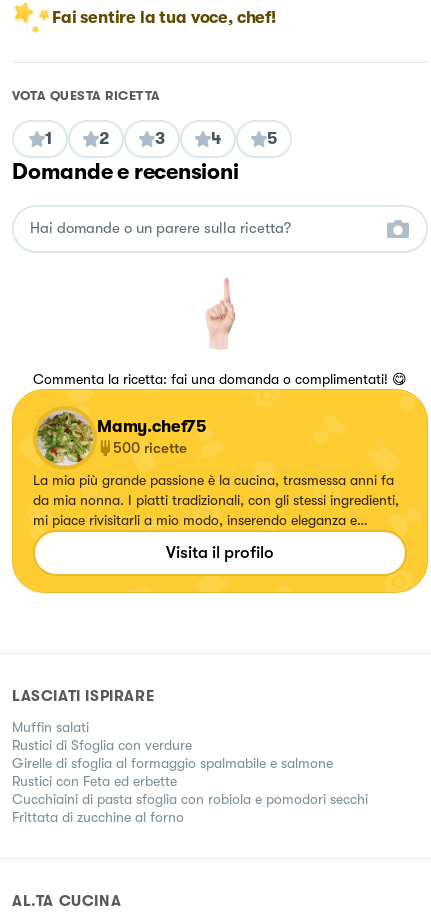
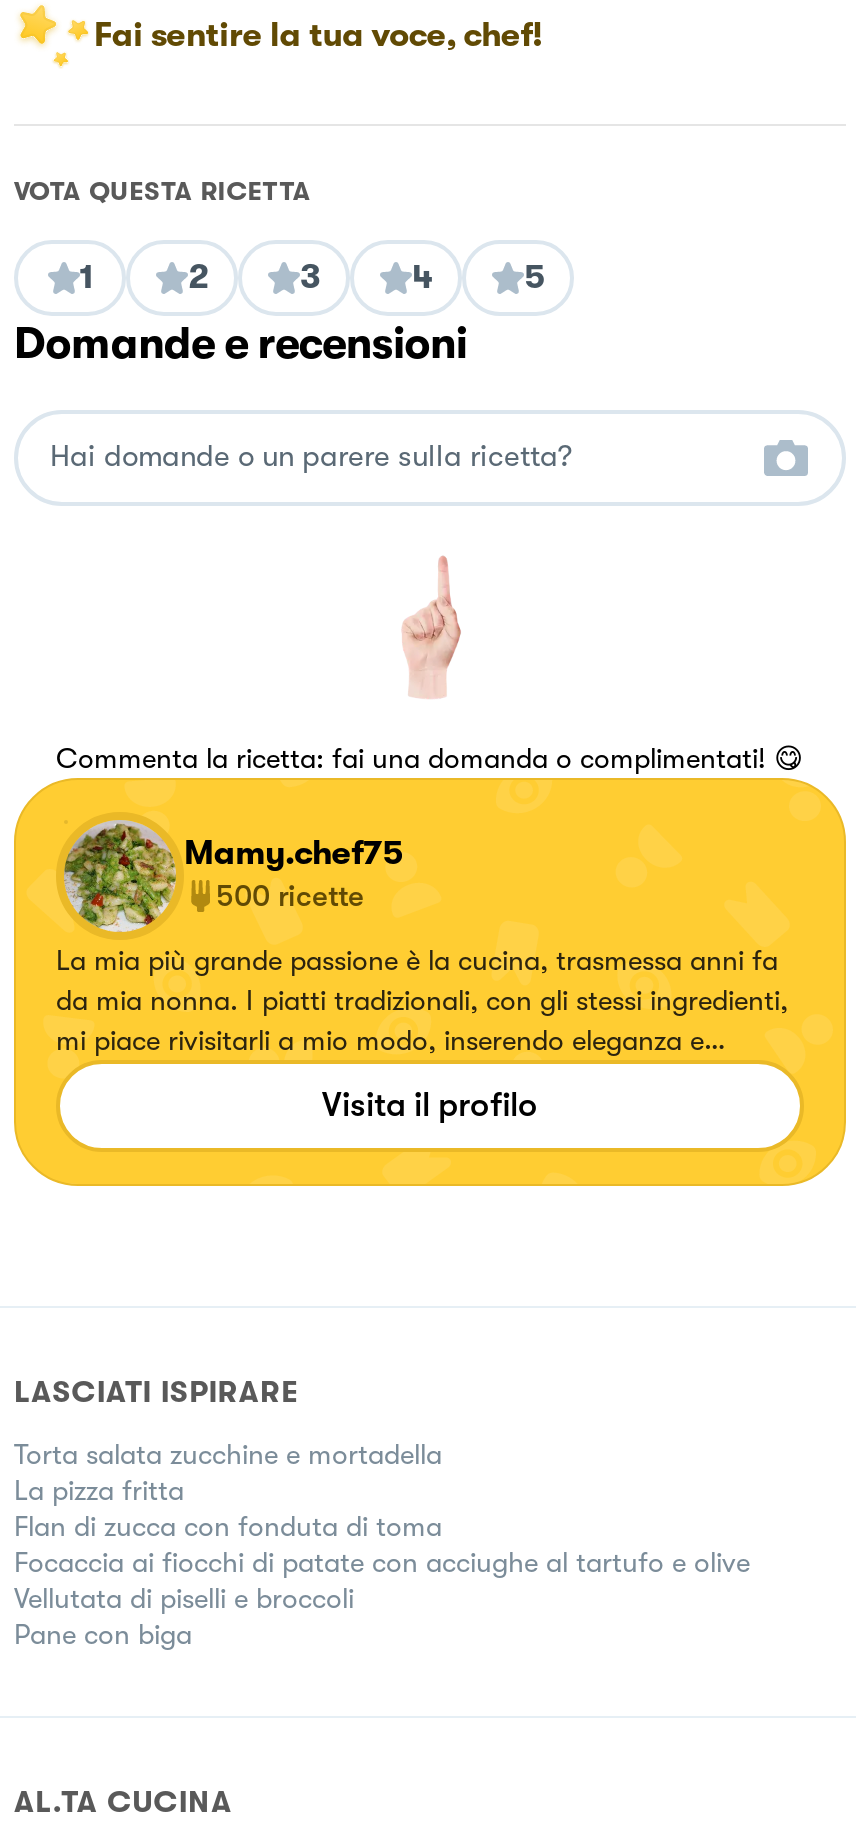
[12,719,368,825] Muffin salati | Rustici di Sfoglia con verdure | Girelle di sfoglia al formaggio spalmabile e salmone | Rustici con Feta ed erbette | Cucchiaini di pasta sfoglia con robiola e pomodori secchi | Frittata di zucchine al forno -> [14,1437,750,1649] Torta salata zucchine e mortadella | La pizza fritta | Flan di zucca con fonduta di toma | Focaccia ai fiocchi di patate con acciughe al tartufo e olive | Vellutata di piselli e broccoli | Pane con biga

